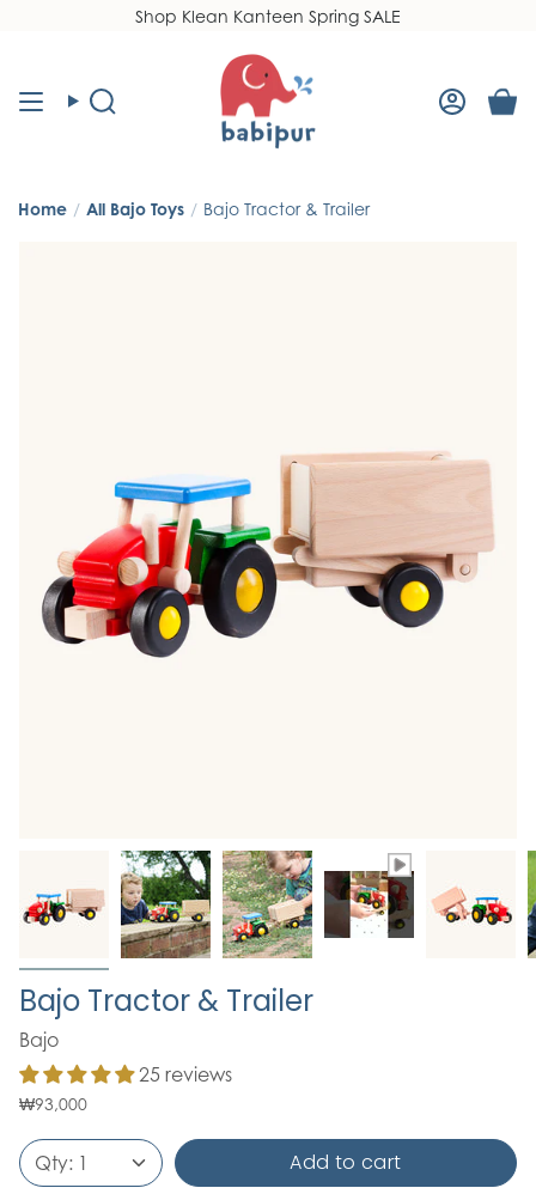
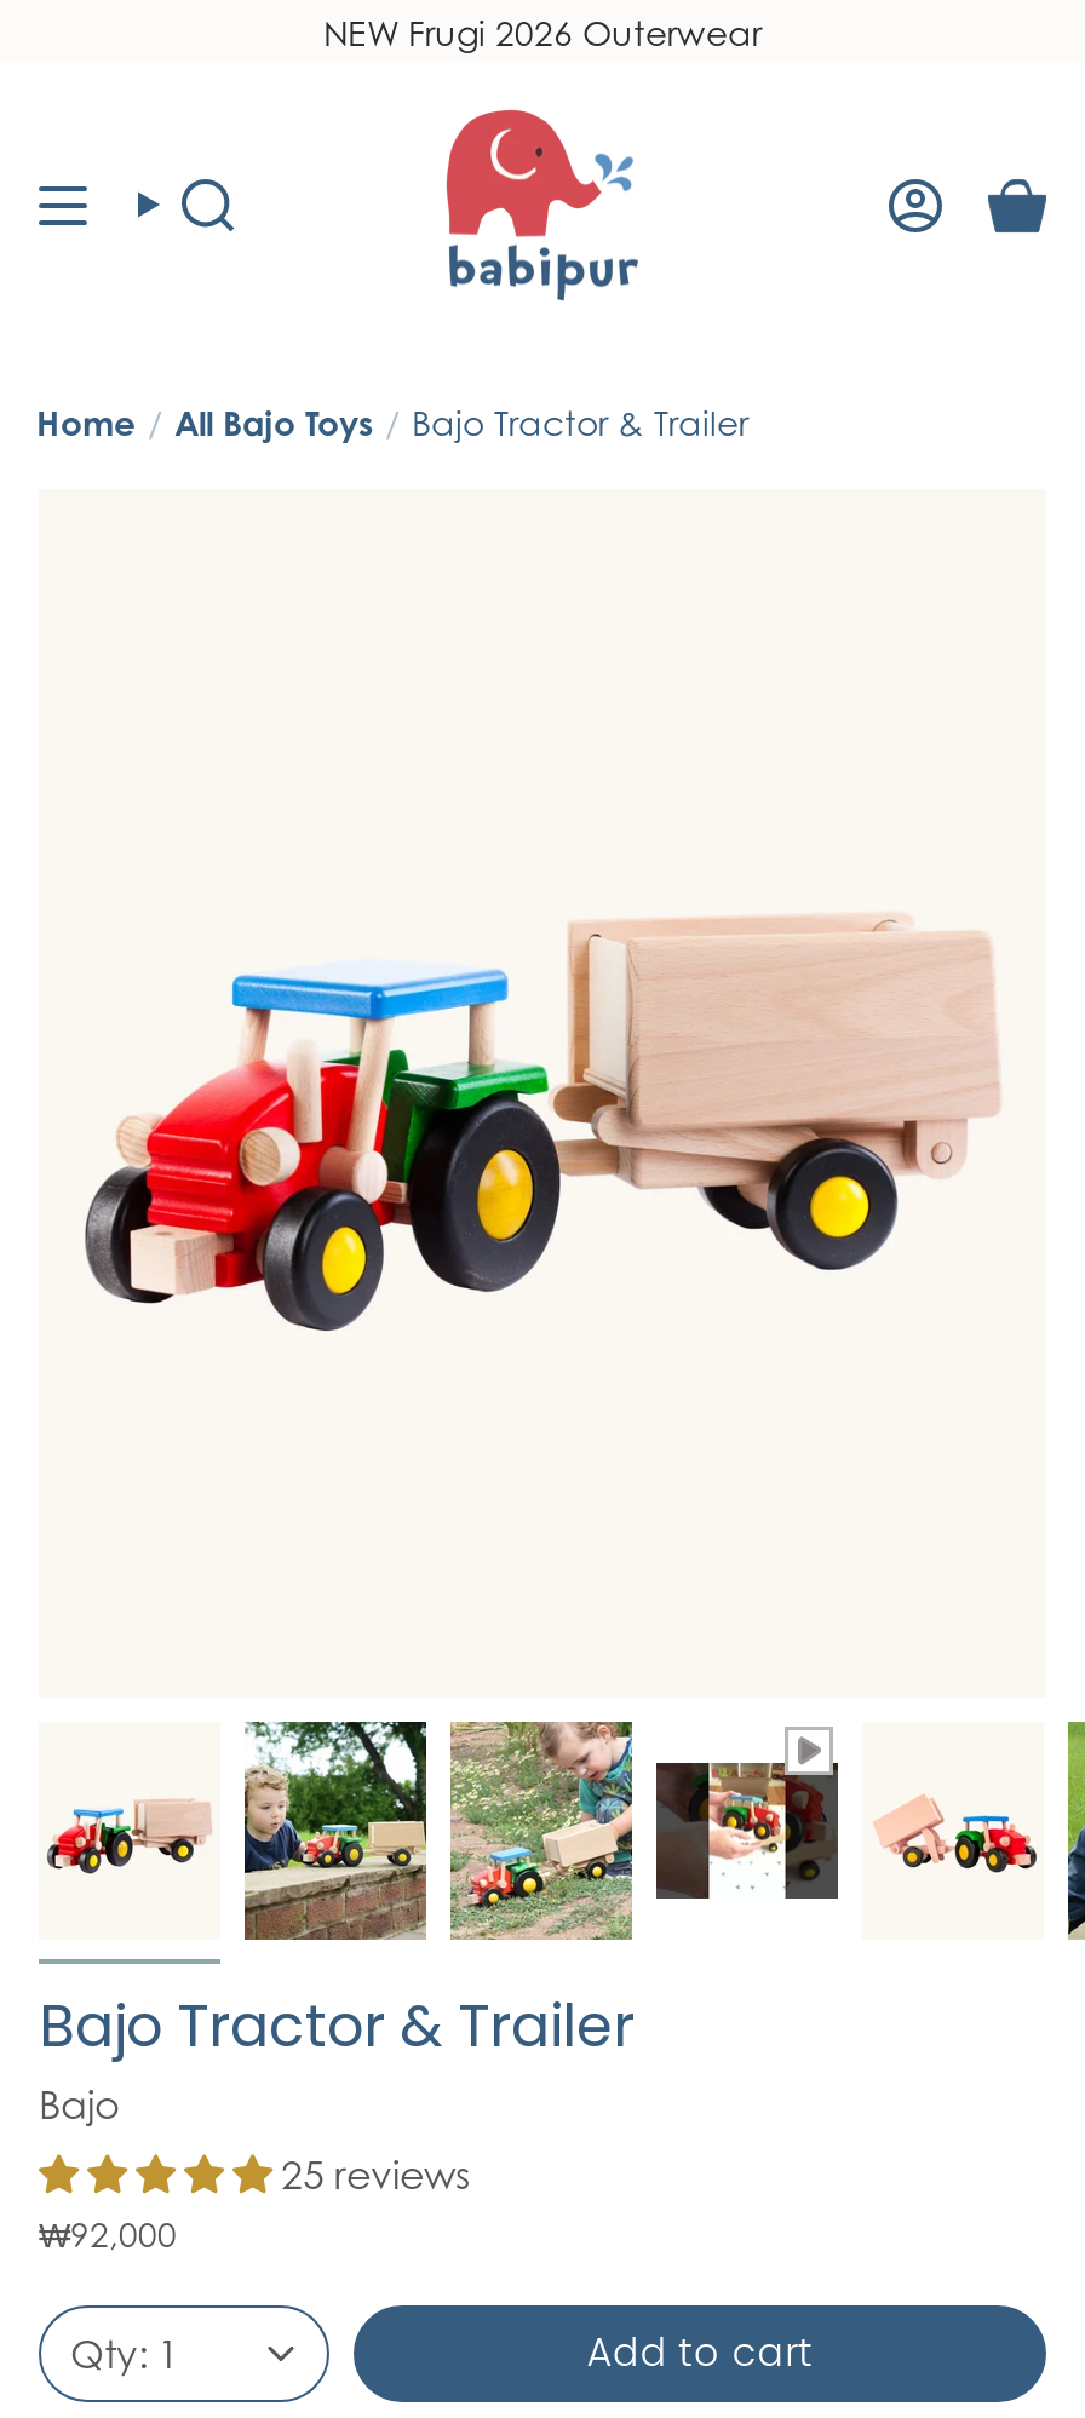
[135,6,401,26] Shop Klean Kanteen Spring SALE -> [323,11,762,52] NEW Frugi 2026 Outerwear
[19,1093,87,1113] ₩93,000 -> [39,2213,177,2254] ₩92,000

